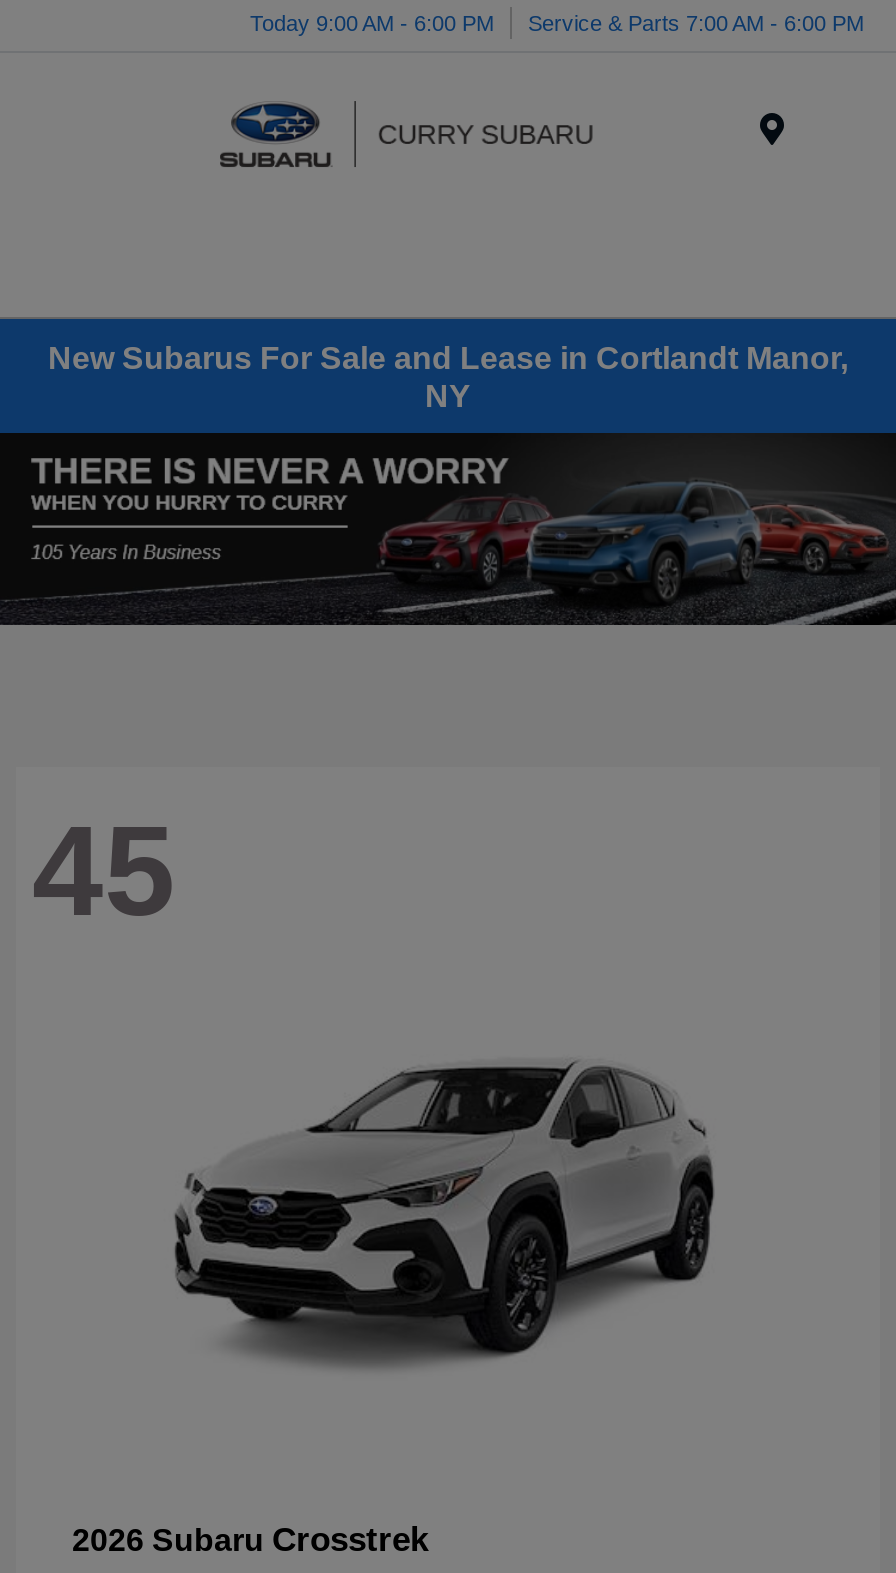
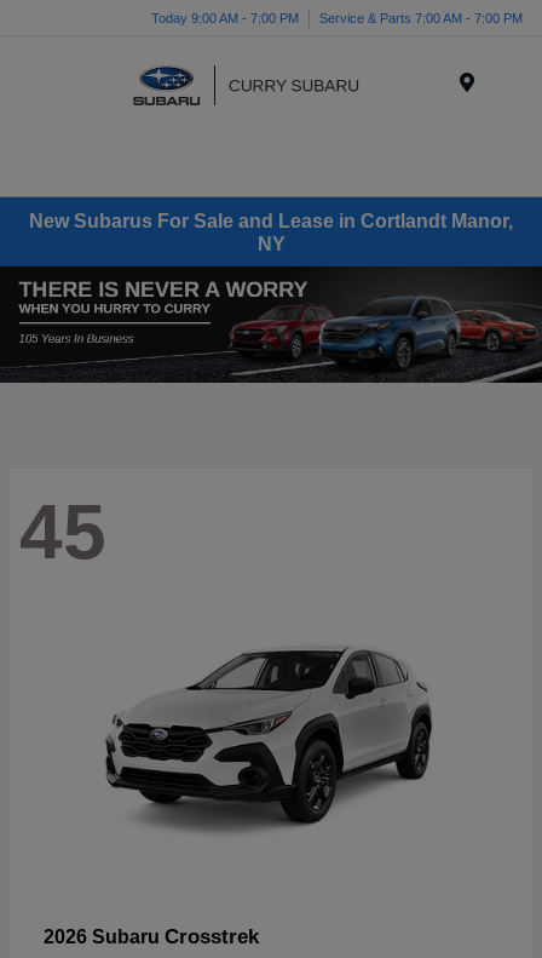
[250,10,494,34] Today 9:00 AM - 6:00 PM -> [151,10,299,25] Today 9:00 AM - 7:00 PM
[528,10,864,34] Service & Parts 7:00 AM - 6:00 PM -> [319,10,523,25] Service & Parts 7:00 AM - 7:00 PM

